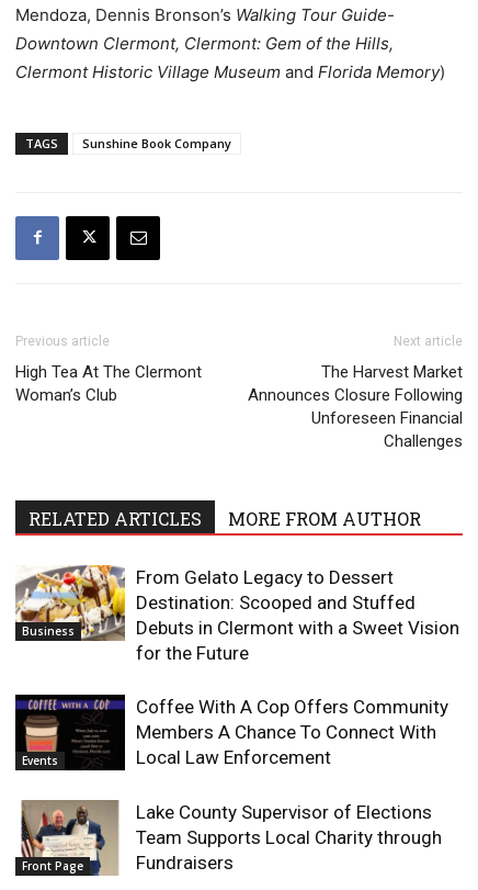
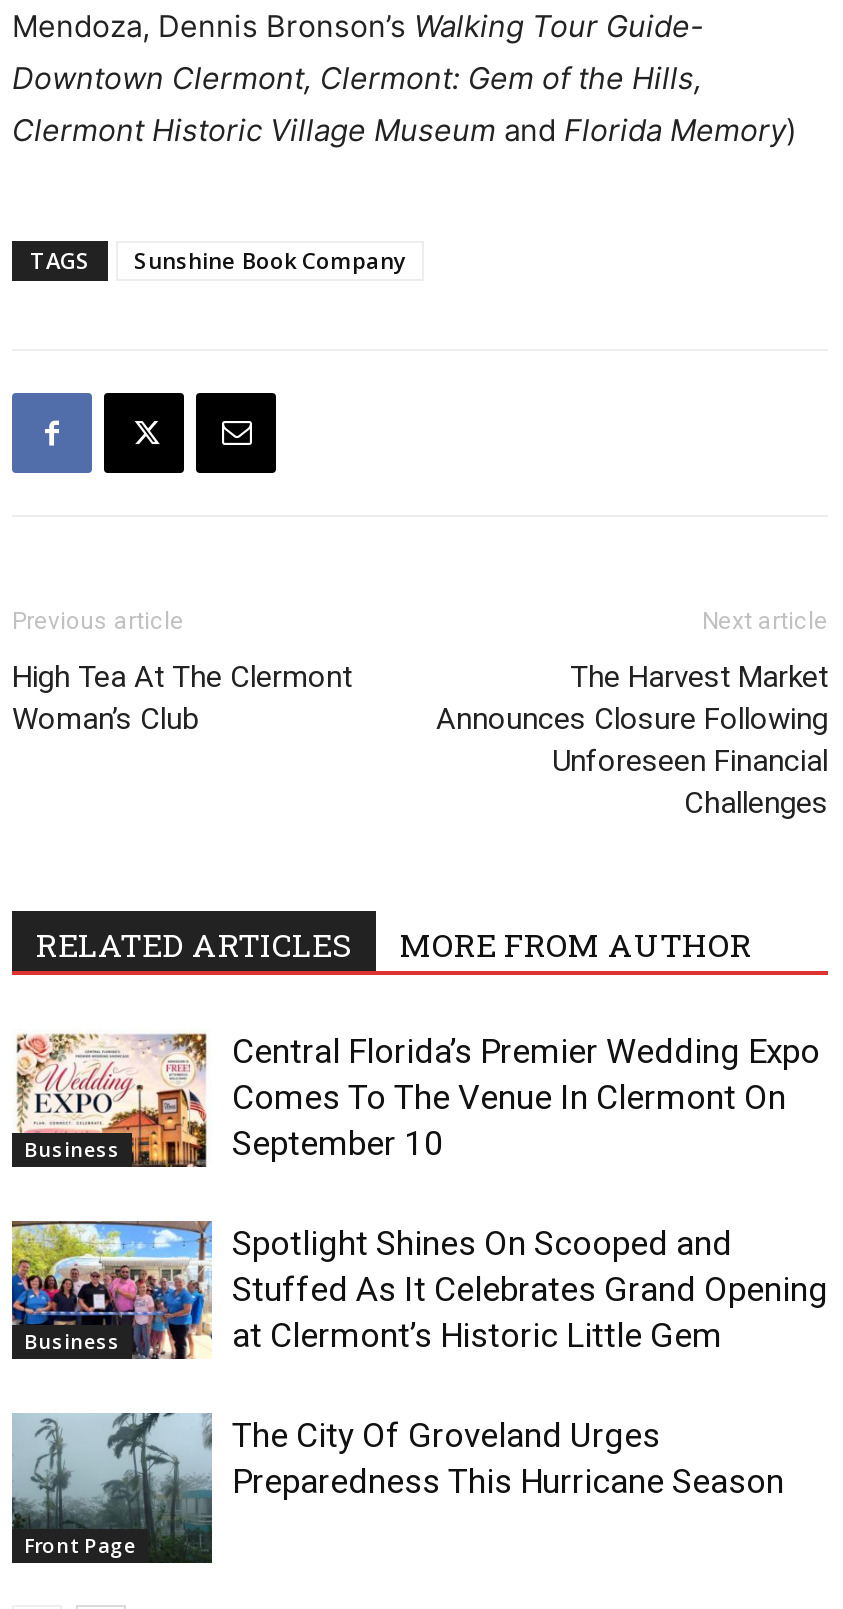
[14,564,459,664] [image] | From Gelato Legacy to Dessert | Destination: Scooped and Stuffed | Debuts in Clermont with a Sweet Vision | for the Future -> [12,1030,820,1168] [image] | Central Florida’s Premier Wedding Expo | Comes To The Venue In Clermont On | September 10
[14,687,121,771] [image] | Events -> [10,1218,204,1372] [image] | Business
[136,696,448,768] Coffee With A Cop Offers Community | Members A Chance To Connect With | Local Law Enforcement -> [232,1224,828,1356] Spotlight Shines On Scooped and | Stuffed As It Celebrates Grand Opening | at Clermont’s Historic Little Gem
[15,792,442,876] [image] | Lake County Supervisor of Elections | Team Supports Local Charity through | Fundraisers -> [10,1410,784,1564] [image] | The City Of Groveland Urges | Preparedness This Hurricane Season

